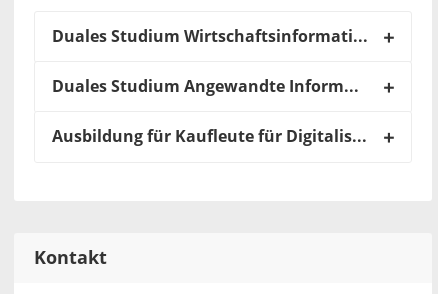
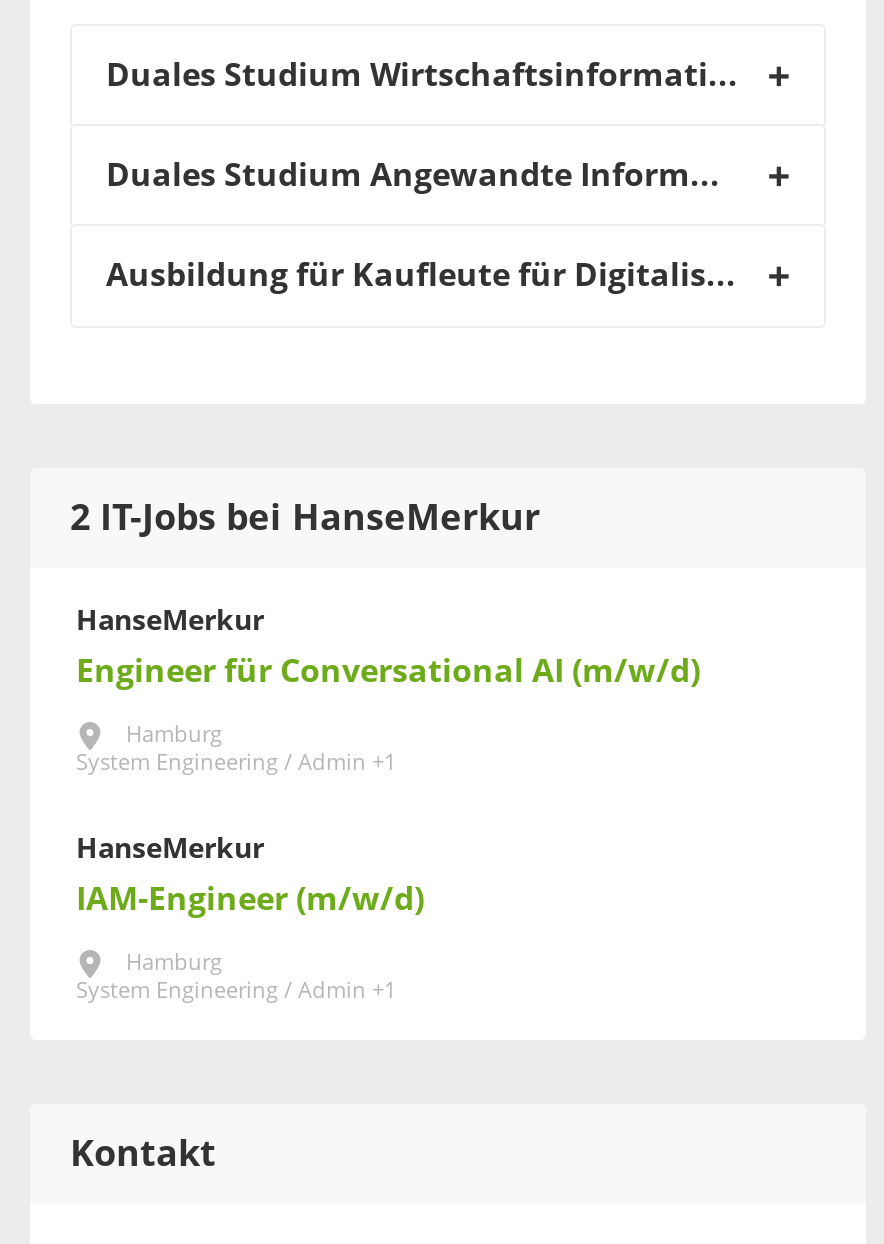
none -> [70,496,700,1004] 2 IT-Jobs bei HanseMerkur | HanseMerkur | Engineer für Conversational AI (m/w/d) | Hamburg | System Engineering / Admin +1 | HanseMerkur | IAM-Engineer (m/w/d) | Hamburg | System Engineering / Admin +1

